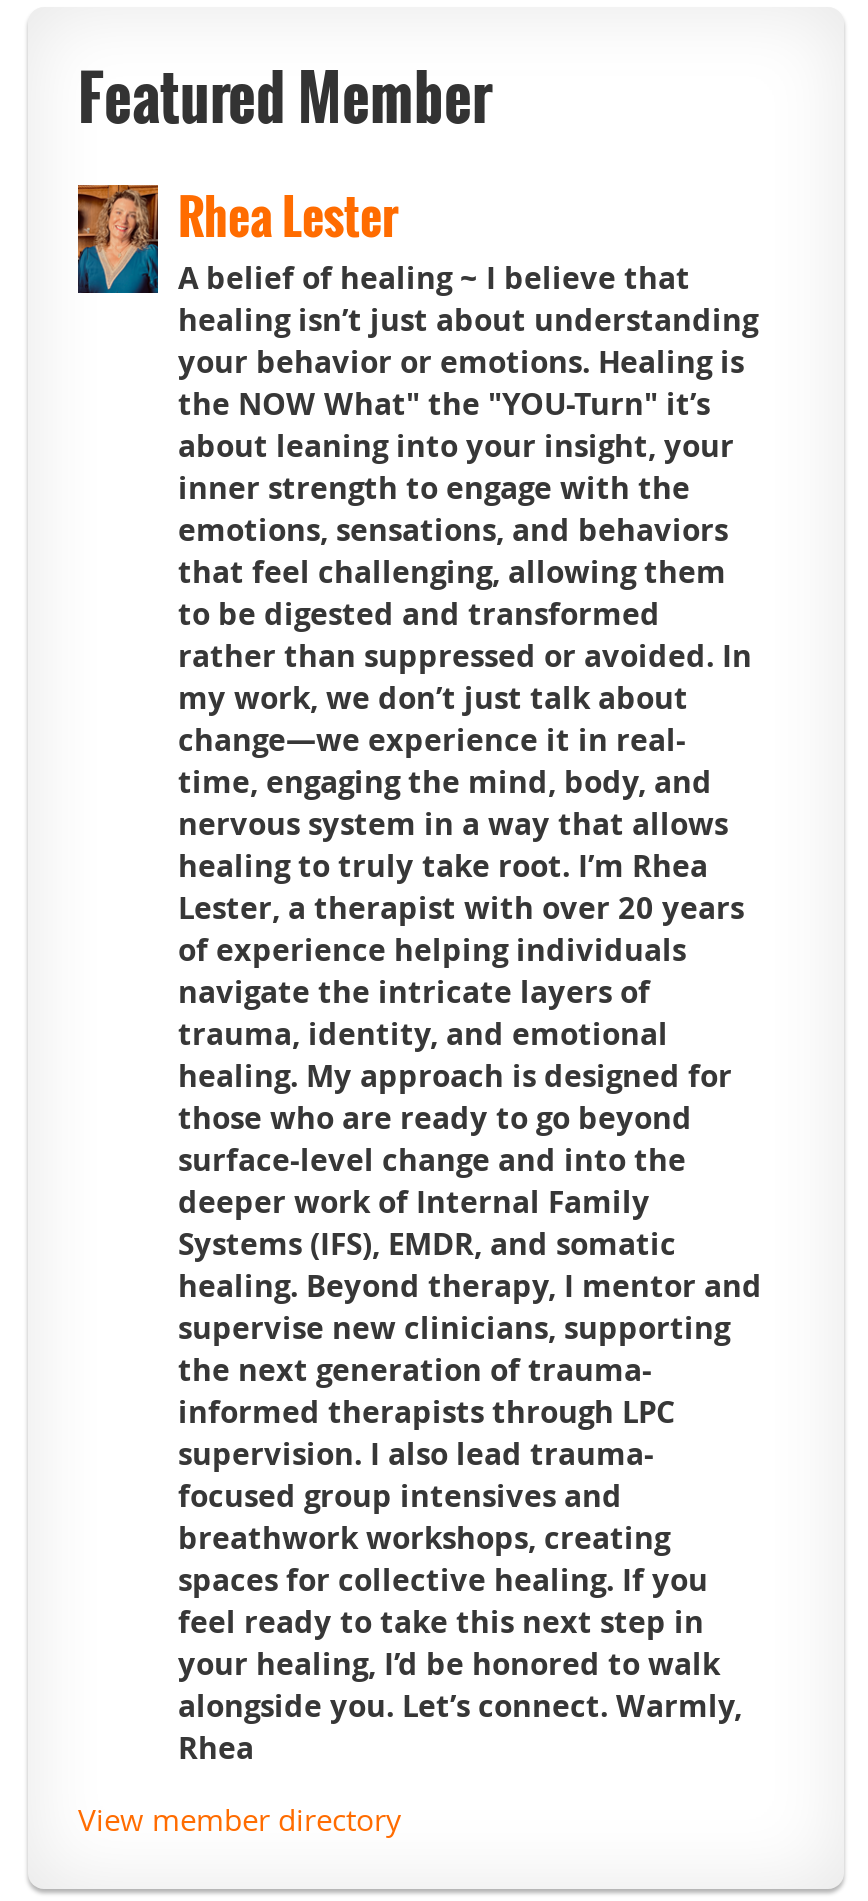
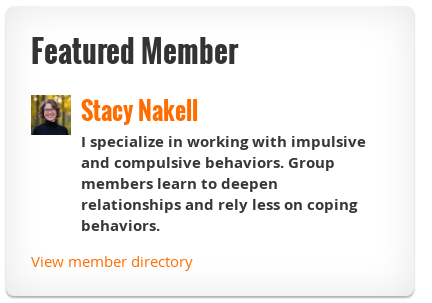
[76,180,762,1770] [image] | Rhea Lester | A belief of healing ~ I believe that | healing isn’t just about understanding | your behavior or emotions. Healing is | the NOW What" the "YOU-Turn" it’s | about leaning into your insight, your | inner strength to engage with the | emotions, sensations, and behaviors | that feel challenging, allowing them | to be digested and transformed | rather than suppressed or avoided. In | my work, we don’t just talk about | change—we experience it in real- | time, engaging the mind, body, and | nervous system in a way that allows | healing to truly take root. I’m Rhea | Lester, a therapist with over 20 years | of experience helping individuals | navigate the intricate layers of | trauma, identity, and emotional | healing. My approach is designed for | those who are ready to go beyond | surface-level change and into the | deeper work of Internal Family | Systems (IFS), EMDR, and somatic | healing. Beyond therapy, I mentor and | supervise new clinicians, supporting | the next generation of trauma- | informed therapists through LPC | supervision. I also lead trauma- | focused group intensives and | breathwork workshops, creating | spaces for collective healing. If you | feel ready to take this next step in | your healing, I’d be honored to walk | alongside you. Let’s connect. Warmly, | Rhea -> [30,92,366,236] [image] | Stacy Nakell | I specialize in working with impulsive | and compulsive behaviors. Group | members learn to deepen | relationships and rely less on coping | behaviors.

